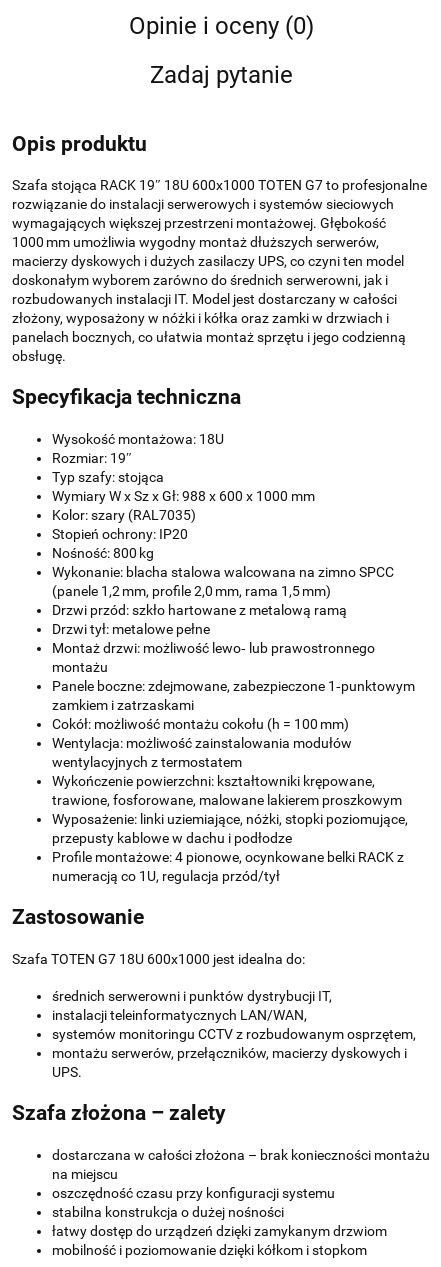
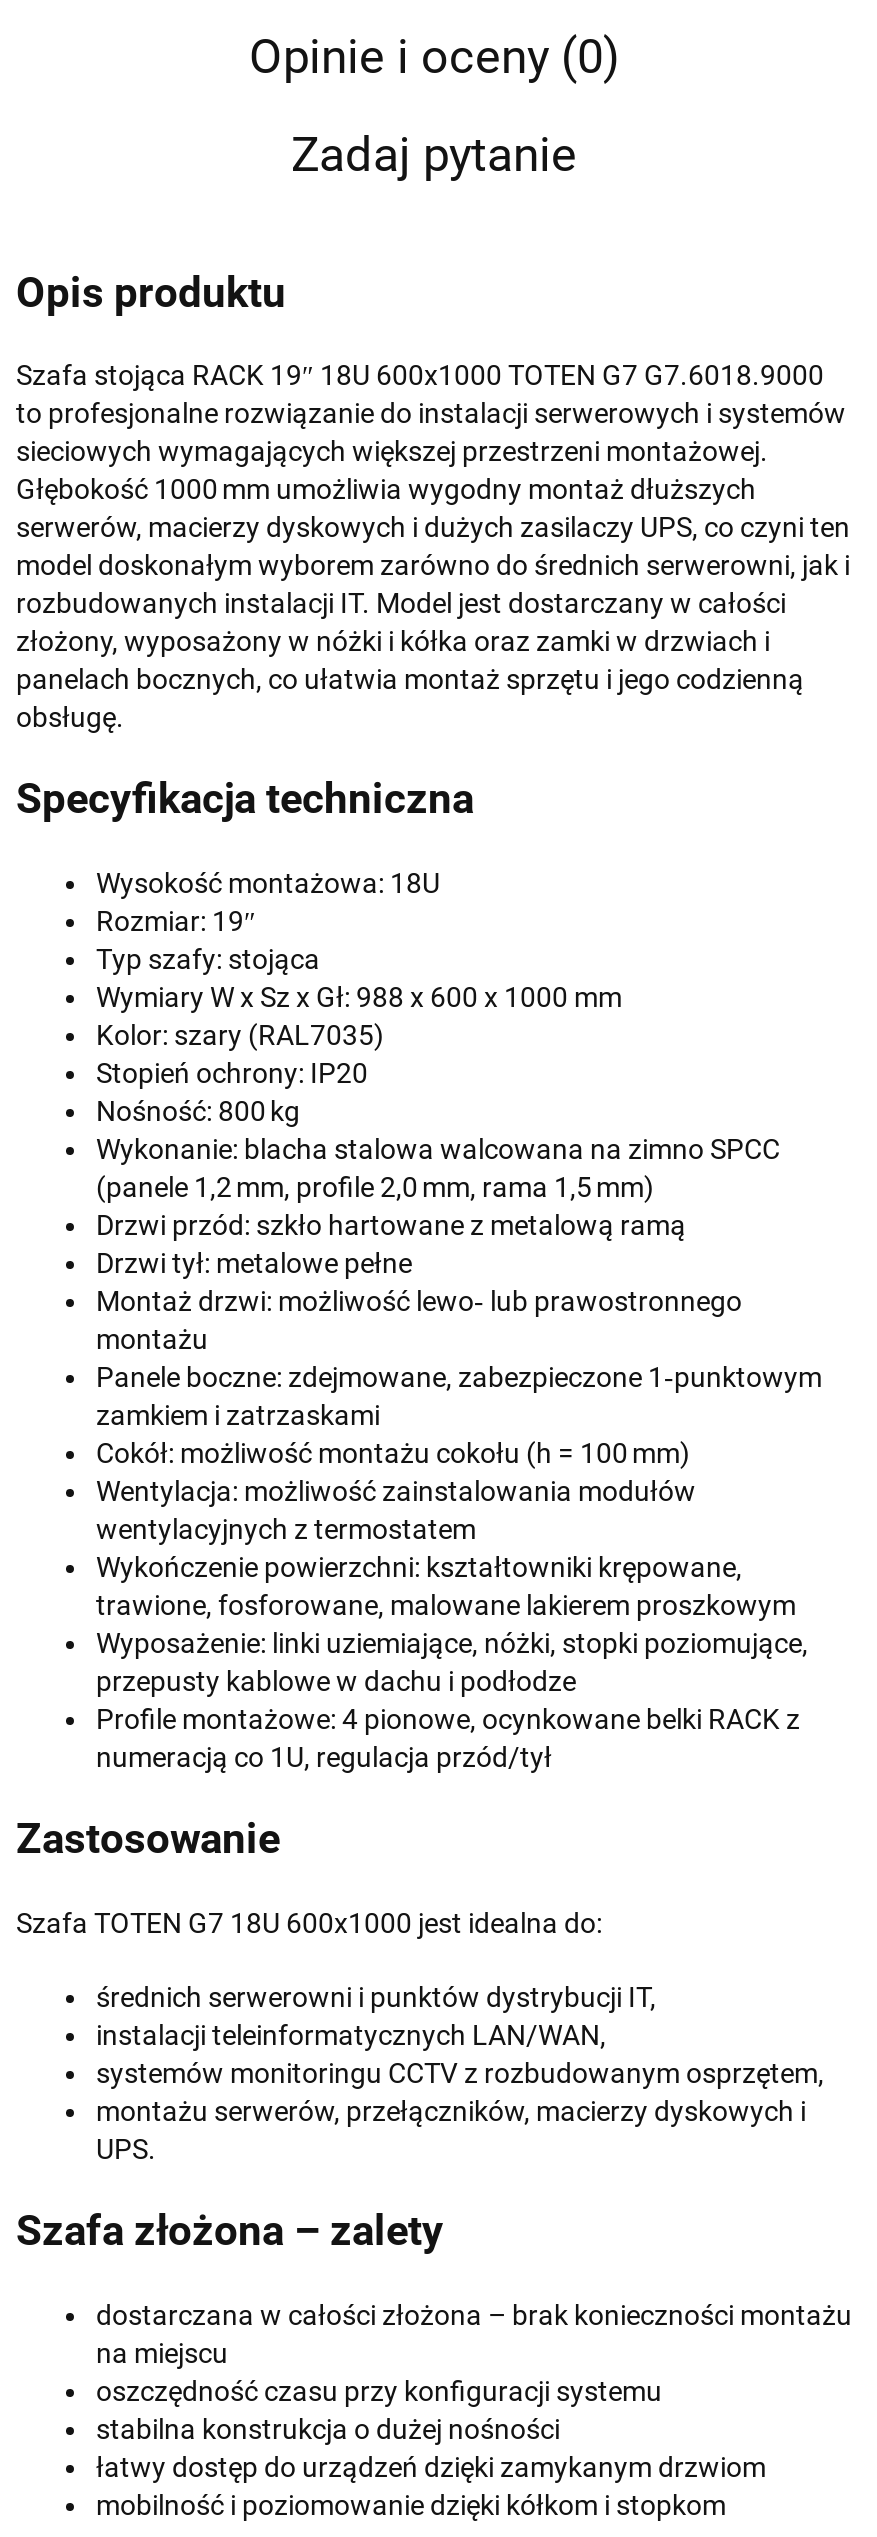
[12,177,427,288] Szafa stojąca RACK 19″ 18U 600x1000 TOTEN G7 to profesjonalne | rozwiązanie do instalacji serwerowych i systemów sieciowych | wymagających większej przestrzeni montażowej. Głębokość | 1000 mm umożliwia wygodny montaż dłuższych serwerów, | macierzy dyskowych i dużych zasilaczy UPS, co czyni ten model | doskonałym wyborem zarówno do średnich serwerowni, jak i -> [16,359,850,581] Szafa stojąca RACK 19″ 18U 600x1000 TOTEN G7 G7.6018.9000 | to profesjonalne rozwiązanie do instalacji serwerowych i systemów | sieciowych wymagających większej przestrzeni montażowej. | Głębokość 1000 mm umożliwia wygodny montaż dłuższych | serwerów, macierzy dyskowych i dużych zasilaczy UPS, co czyni ten | model doskonałym wyborem zarówno do średnich serwerowni, jak i

